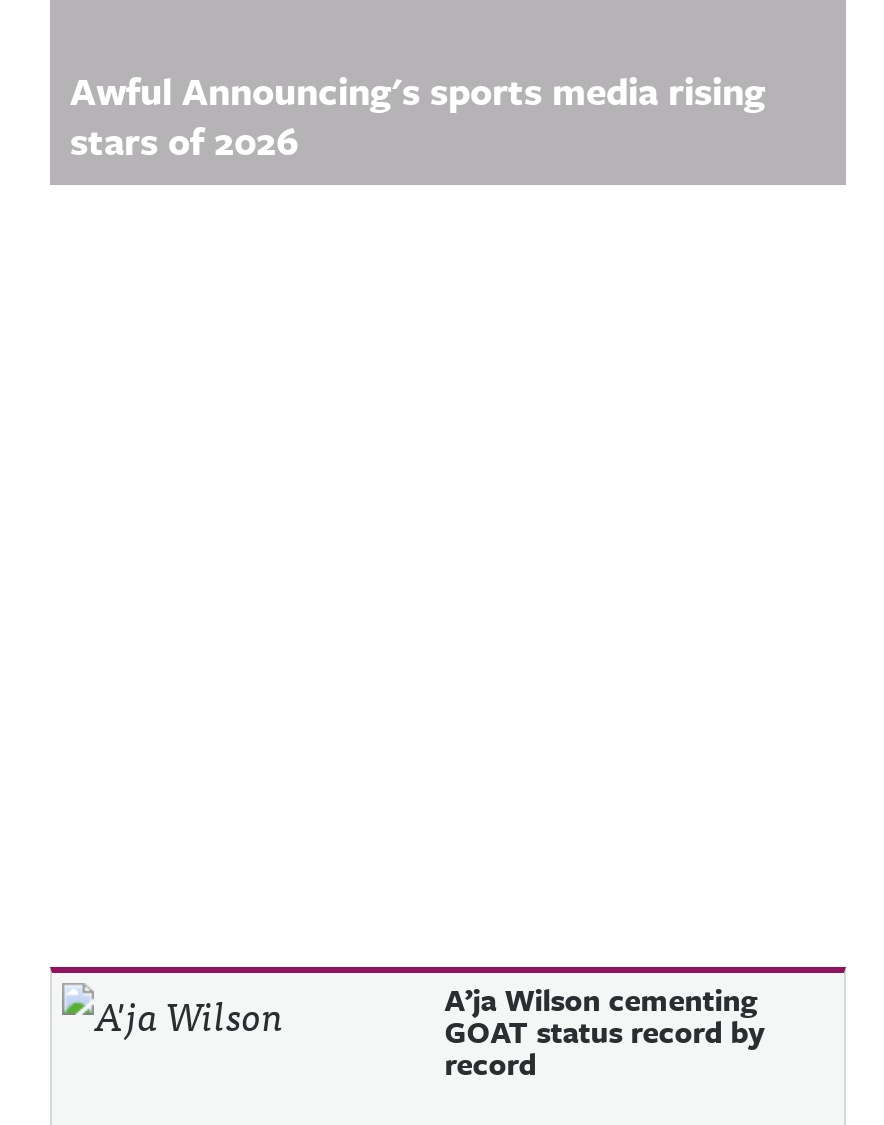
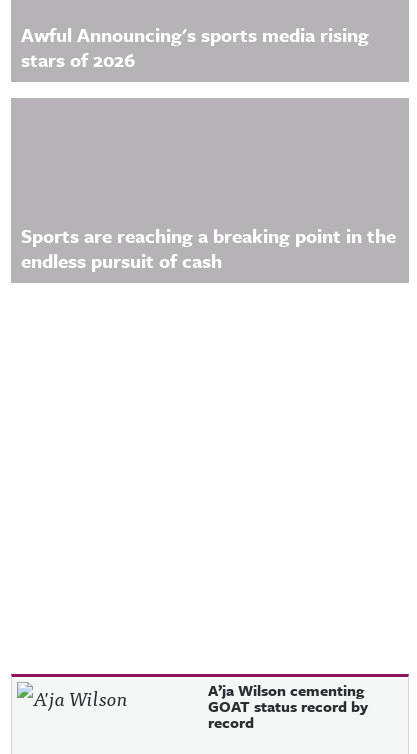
none -> [21,222,396,274] Sports are reaching a breaking point in the | endless pursuit of cash

